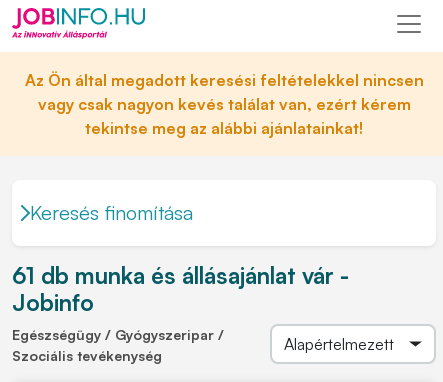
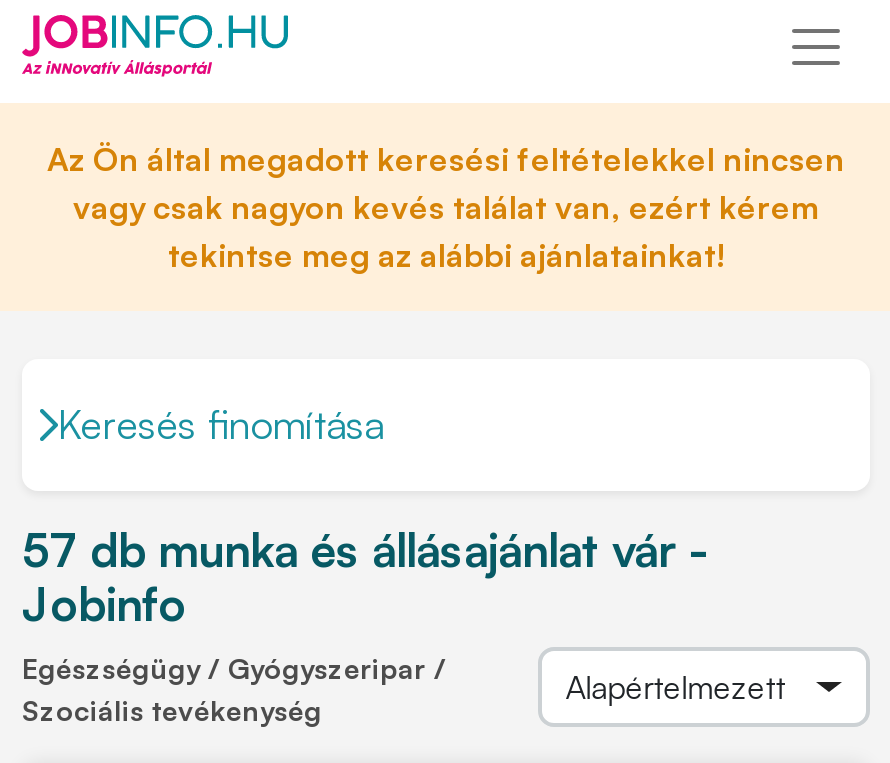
[12,261,349,290] 61 db munka és állásajánlat vár - -> [22,521,706,579] 57 db munka és állásajánlat vár -

